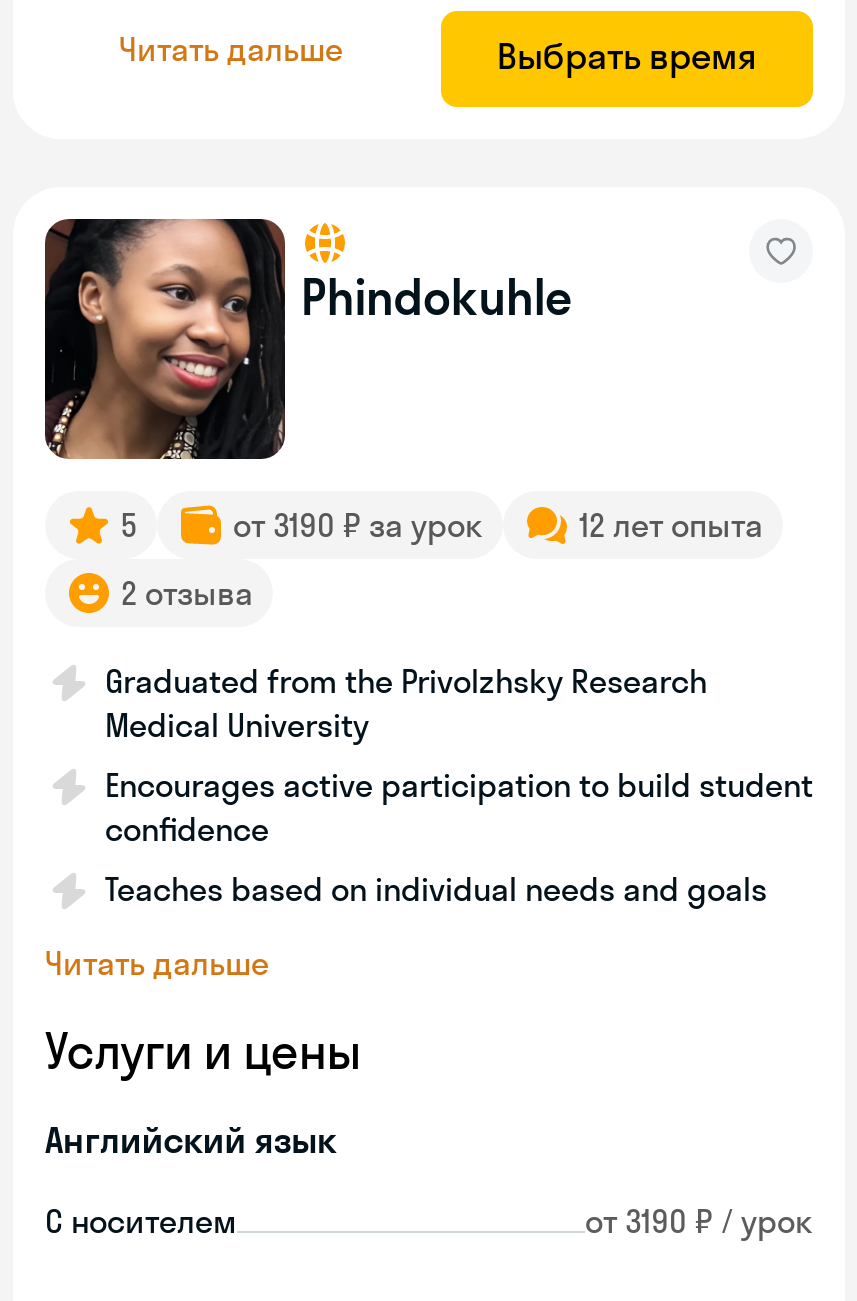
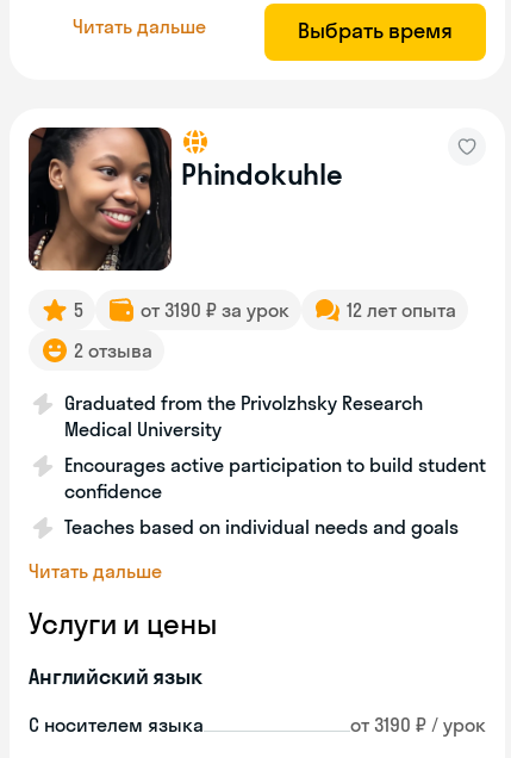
[45,1201,237,1241] С носителем -> [29,713,204,737] С носителем языка

